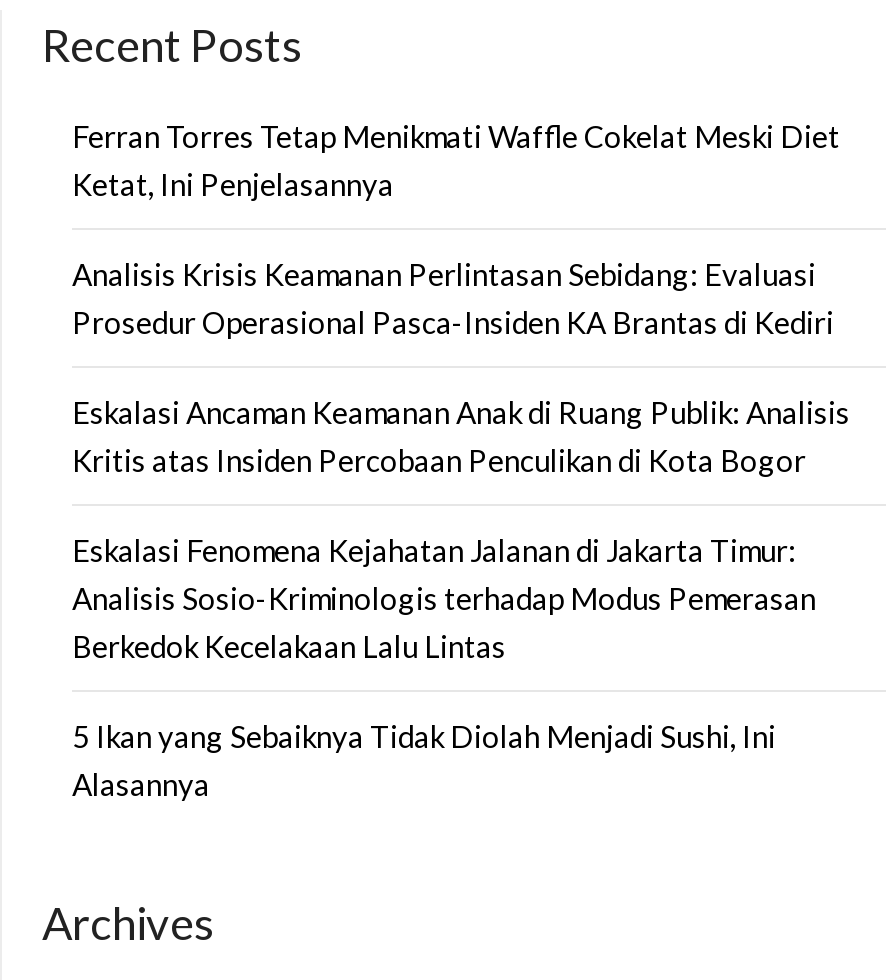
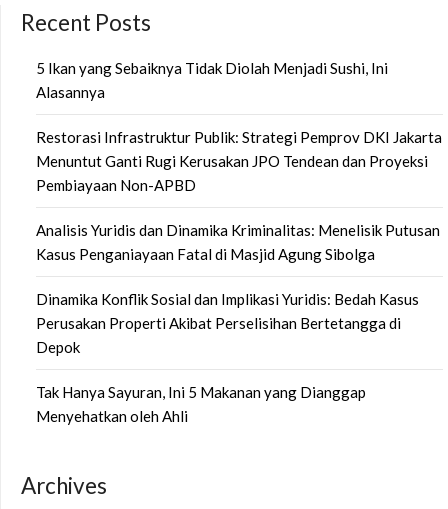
[72,118,850,664] Ferran Torres Tetap Menikmati Waffle Cokelat Meski Diet | Ketat, Ini Penjelasannya | Analisis Krisis Keamanan Perlintasan Sebidang: Evaluasi | Prosedur Operasional Pasca-Insiden KA Brantas di Kediri | Eskalasi Ancaman Keamanan Anak di Ruang Publik: Analisis | Kritis atas Insiden Percobaan Penculikan di Kota Bogor | Eskalasi Fenomena Kejahatan Jalanan di Jakarta Timur: | Analisis Sosio-Kriminologis terhadap Modus Pemerasan | Berkedok Kecelakaan Lalu Lintas -> none
moved [72,718,776,802] -> [36,59,388,101]: 5 Ikan yang Sebaiknya Tidak Diolah Menjadi Sushi, Ini | Alasannya
none -> [36,128,442,425] Restorasi Infrastruktur Publik: Strategi Pemprov DKI Jakarta | Menuntut Ganti Rugi Kerusakan JPO Tendean dan Proyeksi | Pembiayaan Non-APBD | Analisis Yuridis dan Dinamika Kriminalitas: Menelisik Putusan | Kasus Penganiayaan Fatal di Masjid Agung Sibolga | Dinamika Konflik Sosial dan Implikasi Yuridis: Bedah Kasus | Perusakan Properti Akibat Perselisihan Bertetangga di | Depok | Tak Hanya Sayuran, Ini 5 Makanan yang Dianggap | Menyehatkan oleh Ahli

